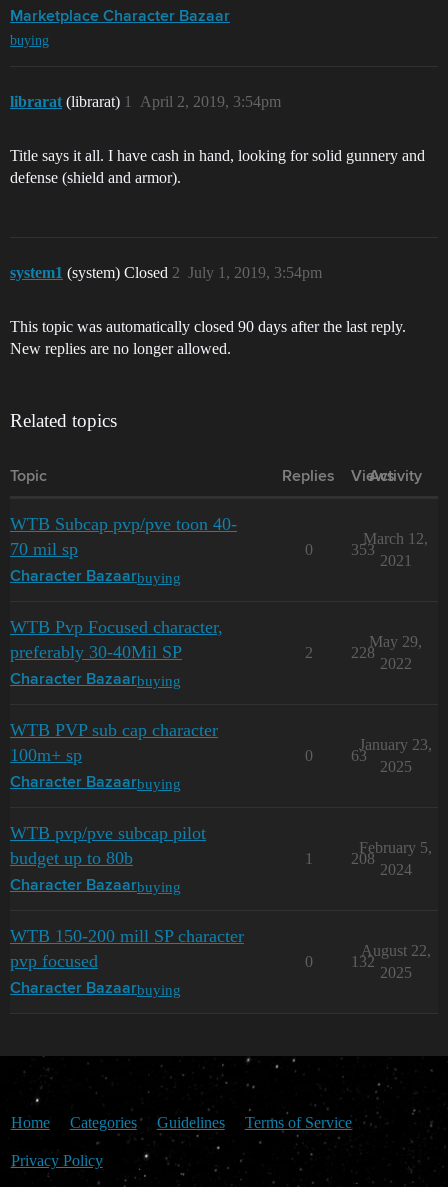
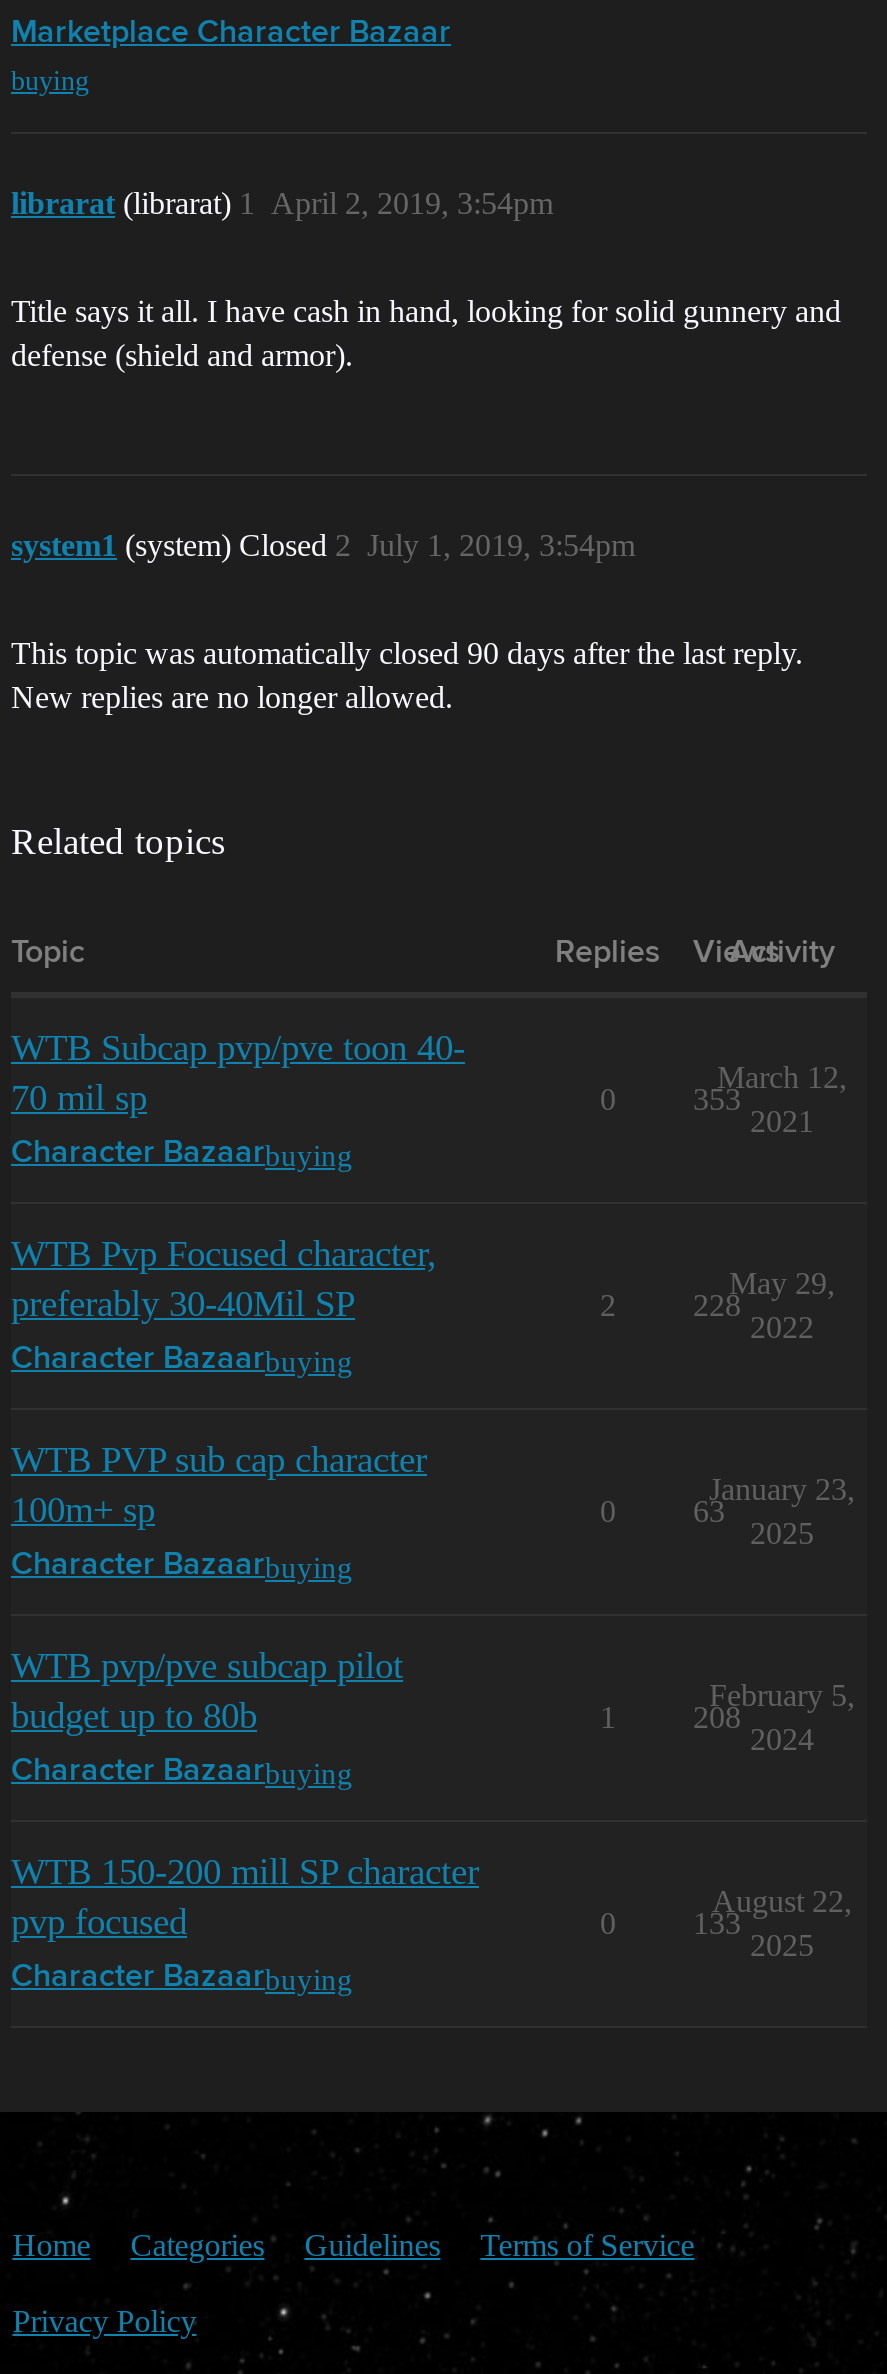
[351,953,375,970] 132 -> [693,1907,741,1941] 133

